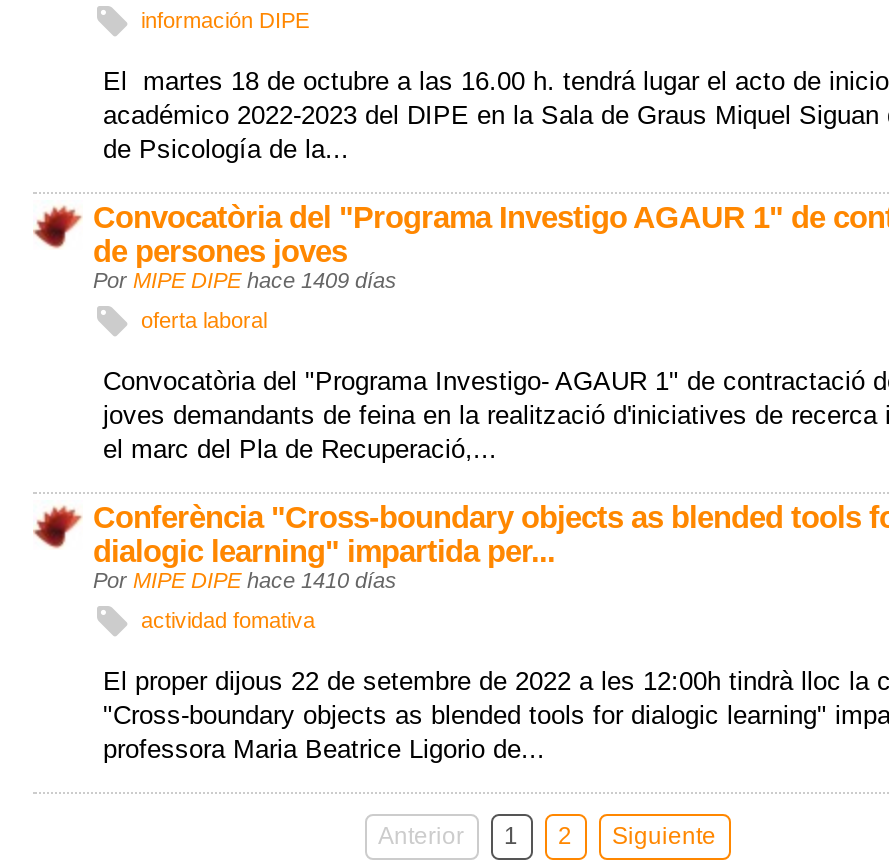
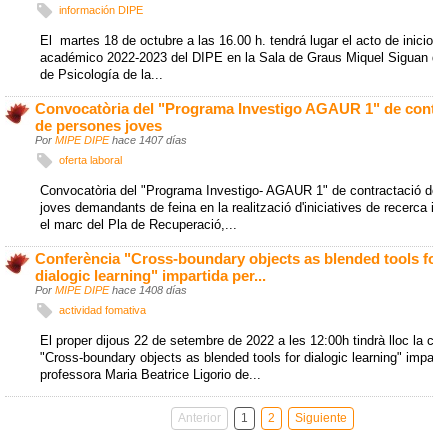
[93,268,397,292] Por MIPE DIPE hace 1409 días -> [35,134,187,146] Por MIPE DIPE hace 1407 días
[93,568,397,592] Por MIPE DIPE hace 1410 días -> [35,284,187,296] Por MIPE DIPE hace 1408 días

